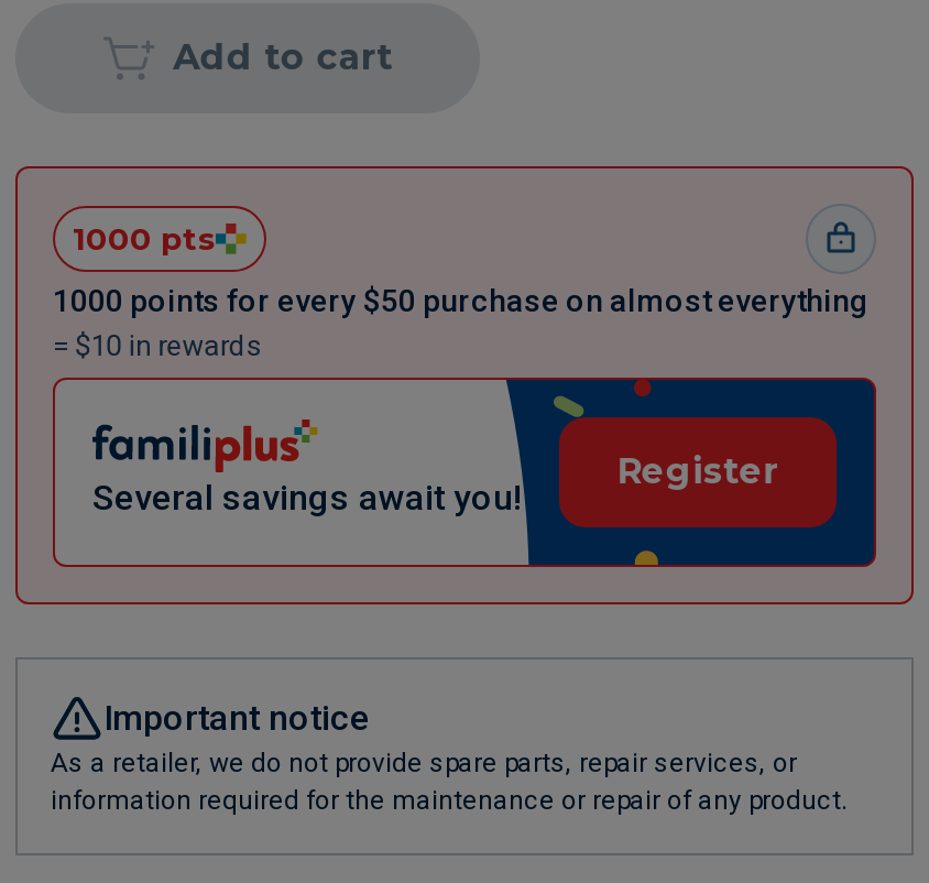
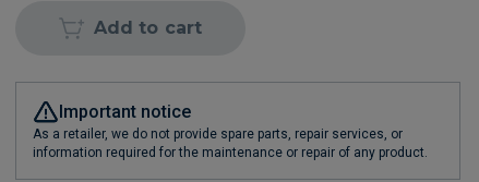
[13,164,916,607] [image] | 1000 pts | 1000 points for every $50 purchase on almost everything | = $10 in rewards -> none
[617,450,779,492] Register -> none
[92,477,522,519] Several savings await you! -> none

